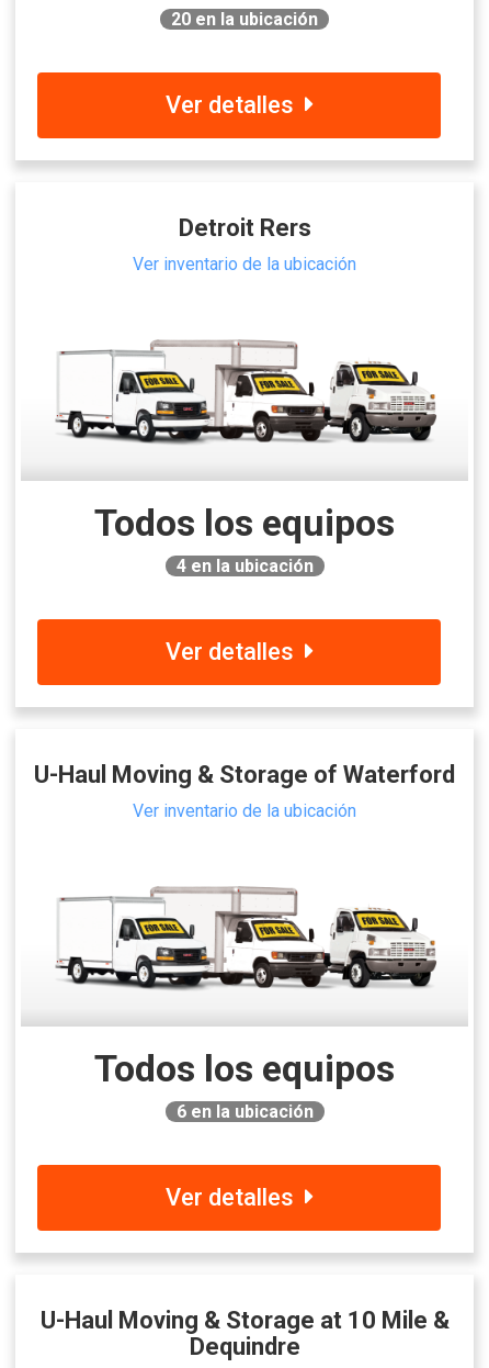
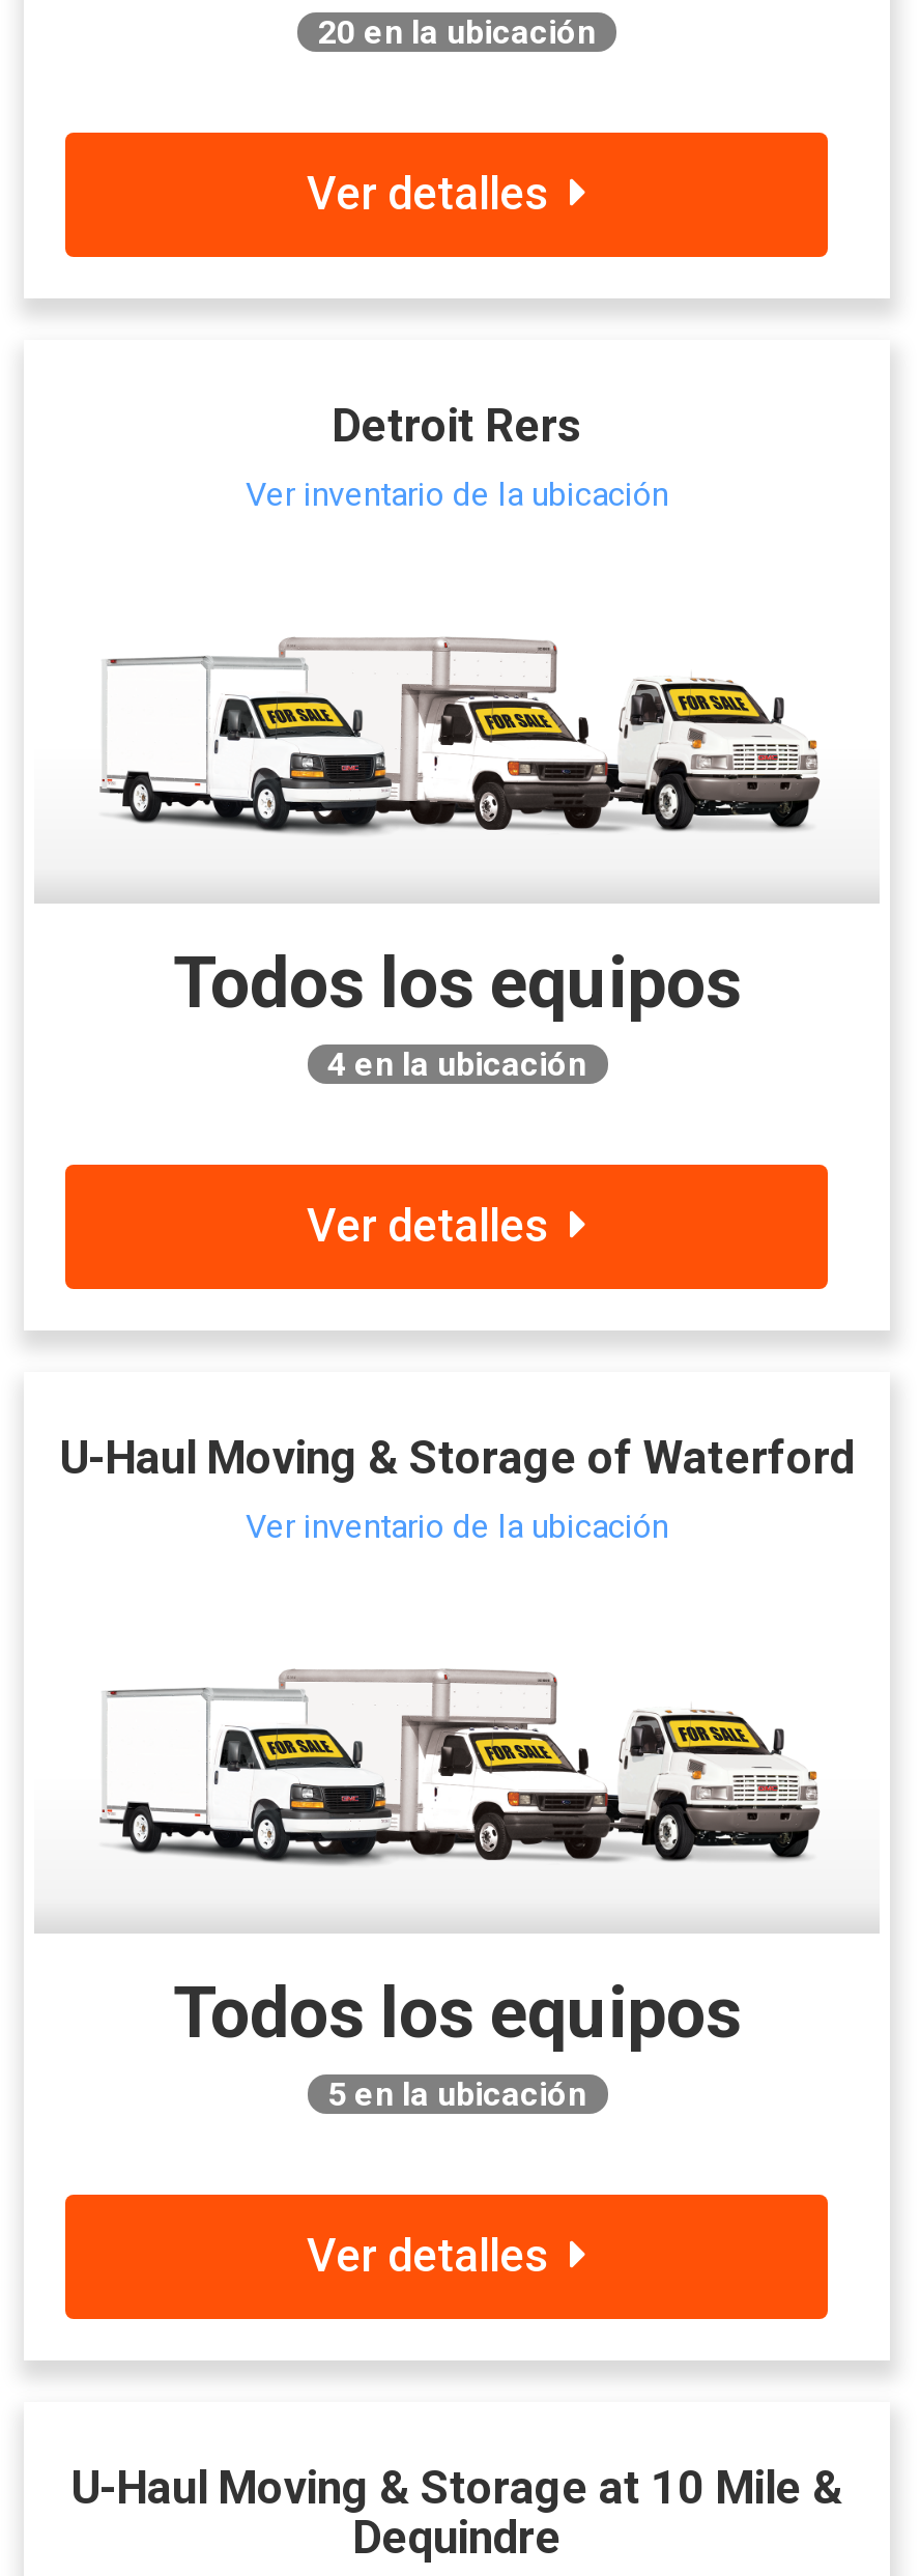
[176,1101,313,1122] 6en la ubicación -> [327,2075,586,2114] 5en la ubicación

